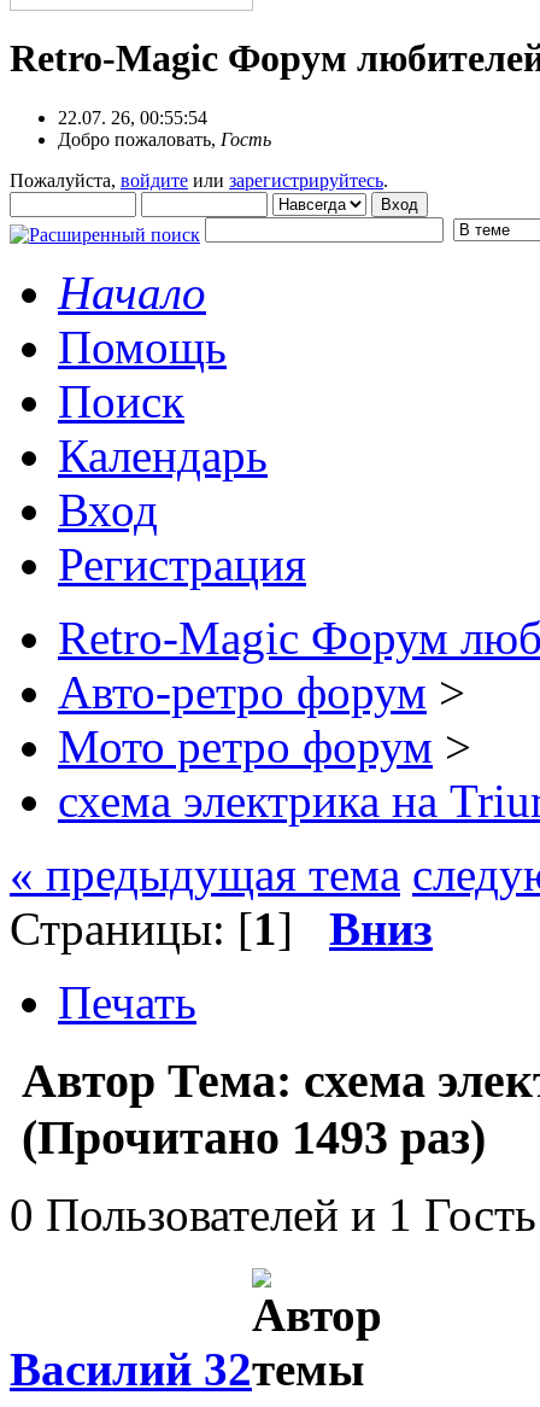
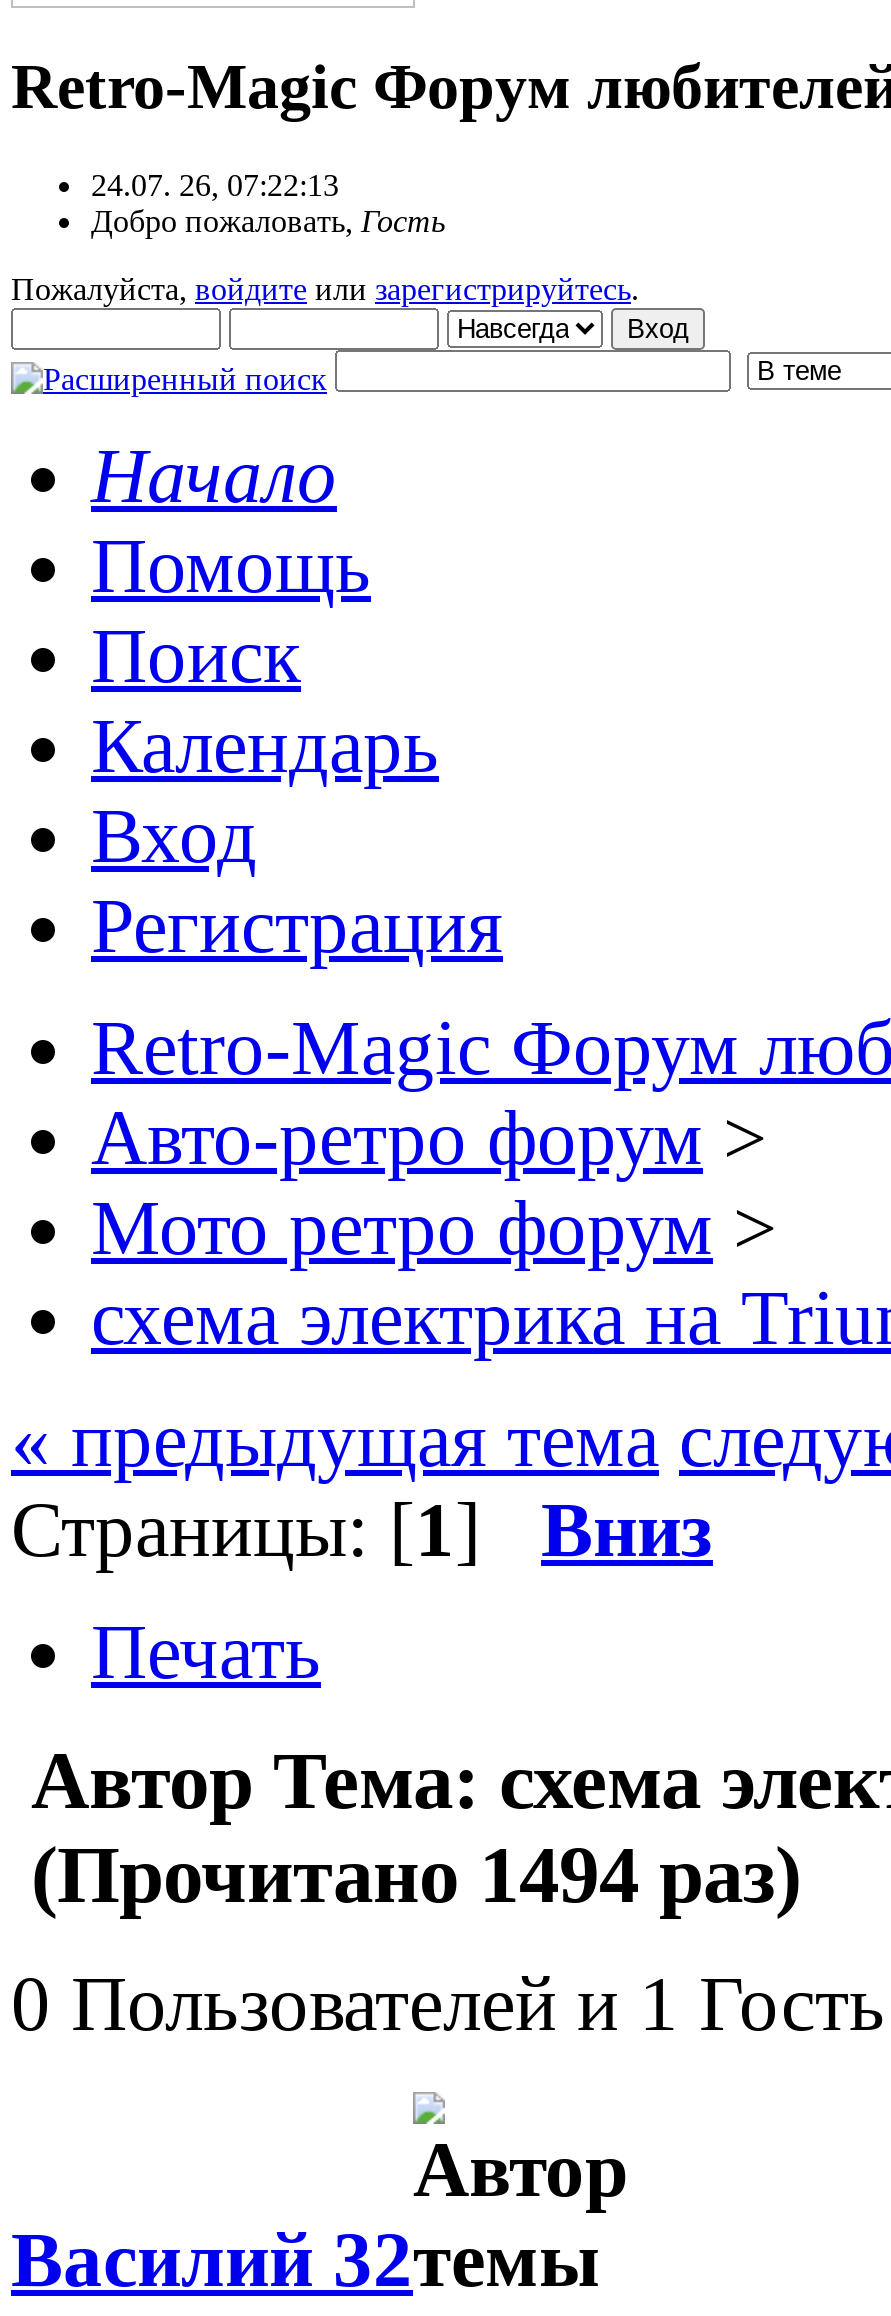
[58,107,207,128] 22.07. 26, 00:55:54 -> [91,168,339,202] 24.07. 26, 07:22:13
[10,1110,486,1164] (Прочитано 1493 раз) -> [11,1829,801,1919] (Прочитано 1494 раз)

